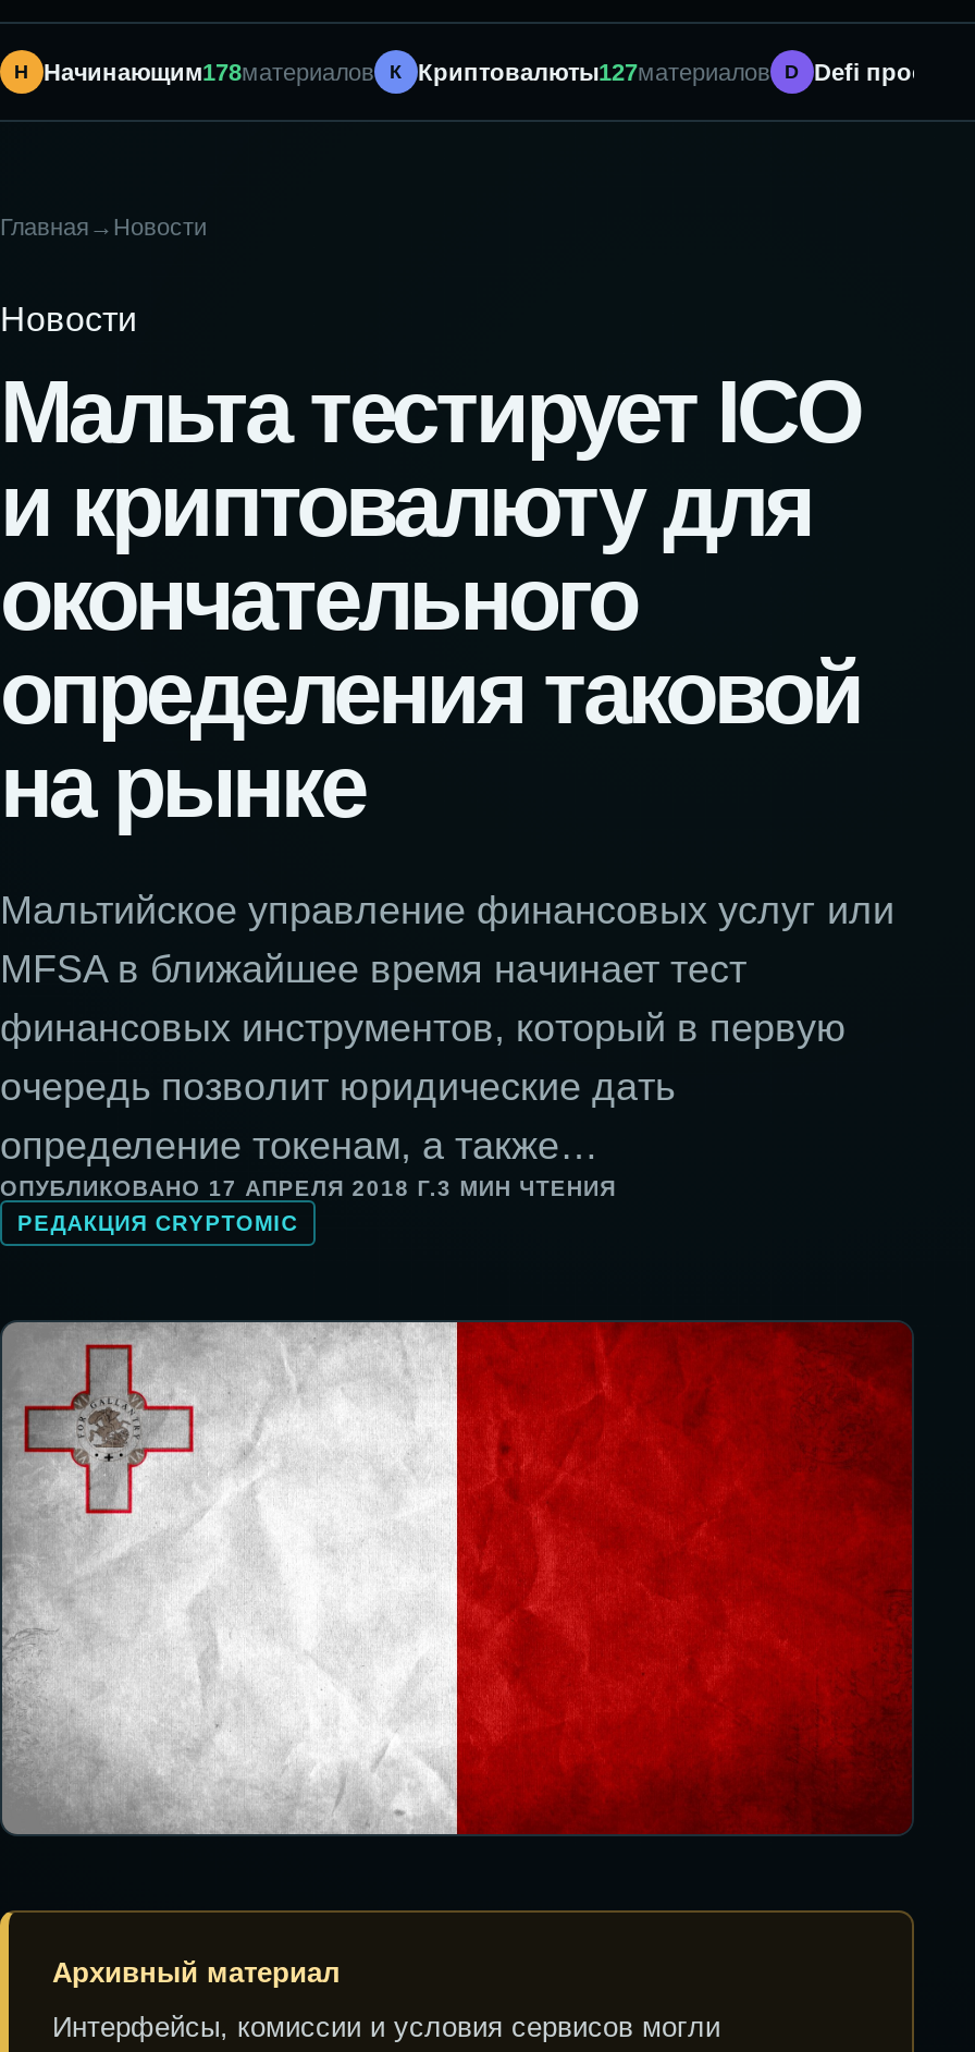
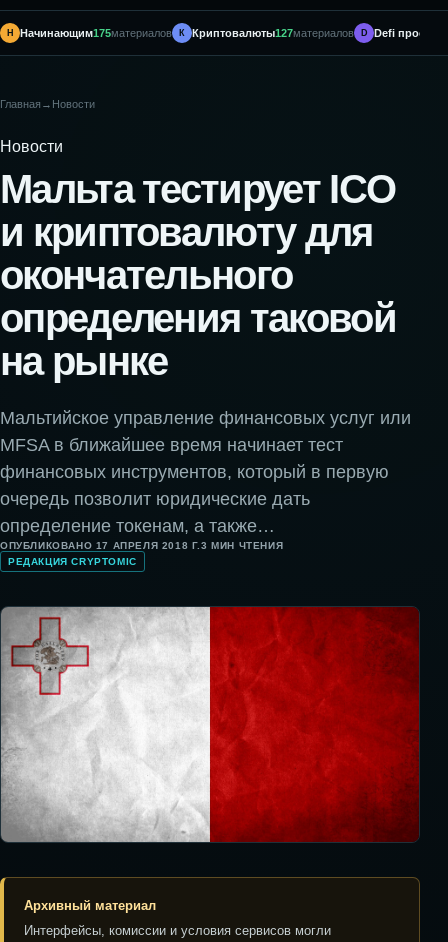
[44,59,374,85] Начинающим178материалов -> [20,27,172,39] Начинающим175материалов

